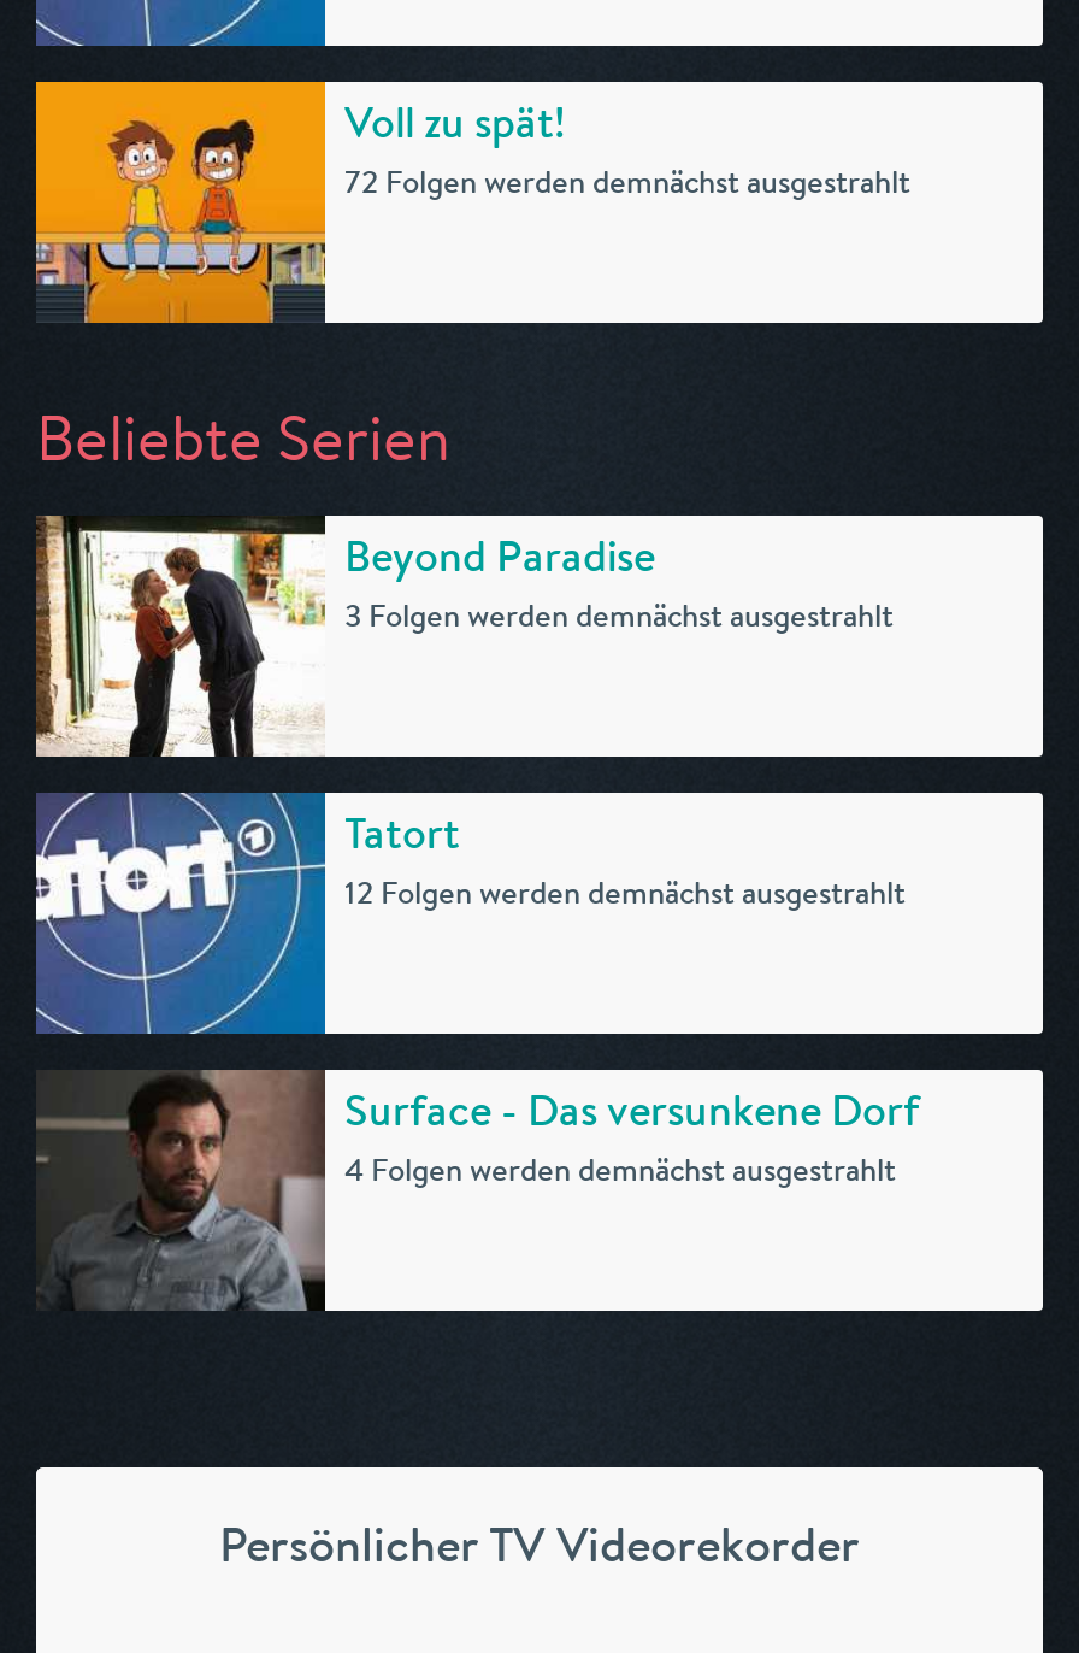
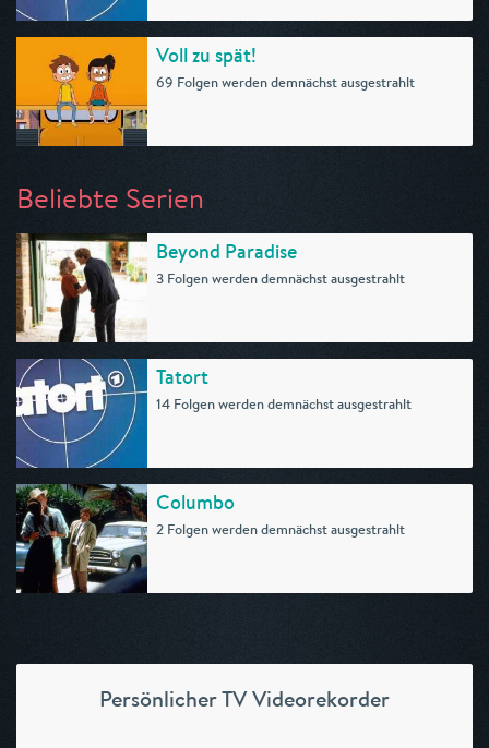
[344,161,910,202] 72 Folgen werden demnächst ausgestrahlt -> [156,73,415,92] 69 Folgen werden demnächst ausgestrahlt
[344,872,906,913] 12 Folgen werden demnächst ausgestrahlt -> [156,395,412,413] 14 Folgen werden demnächst ausgestrahlt
[36,1067,920,1313] [image] | Surface - Das versunkene Dorf | 4 Folgen werden demnächst ausgestrahlt -> [15,483,405,594] [image] | Columbo | 2 Folgen werden demnächst ausgestrahlt

